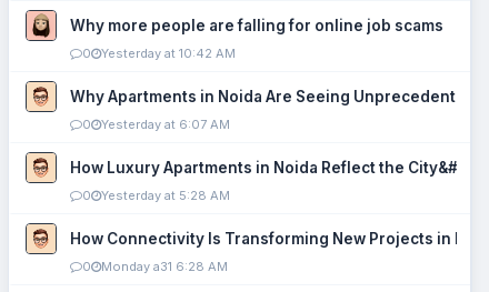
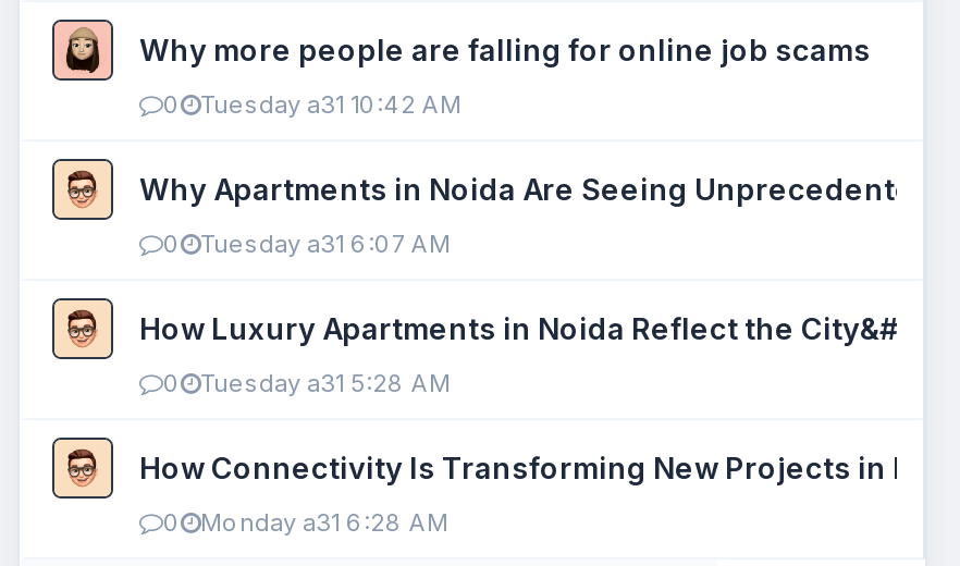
[101,46,236,61] Yesterday at 10:42 AM -> [200,89,461,120] Tuesday a31 10:42 AM
[101,117,230,132] Yesterday at 6:07 AM -> [200,229,451,259] Tuesday a31 6:07 AM
[101,188,230,203] Yesterday at 5:28 AM -> [200,368,451,398] Tuesday a31 5:28 AM

